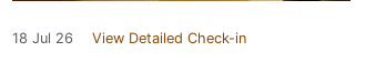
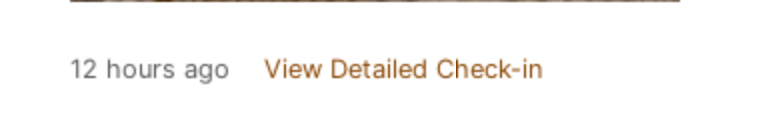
[12,30,246,47] 18 Jul 26 View Detailed Check-in -> [70,55,542,85] 12 hours ago View Detailed Check-in

